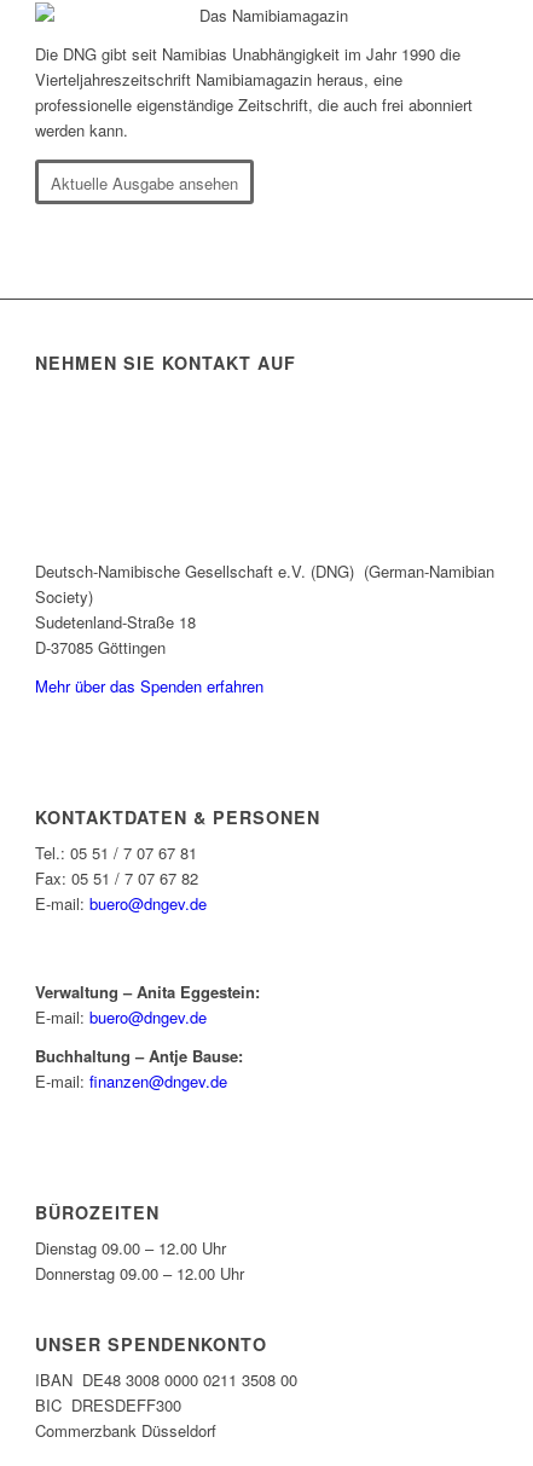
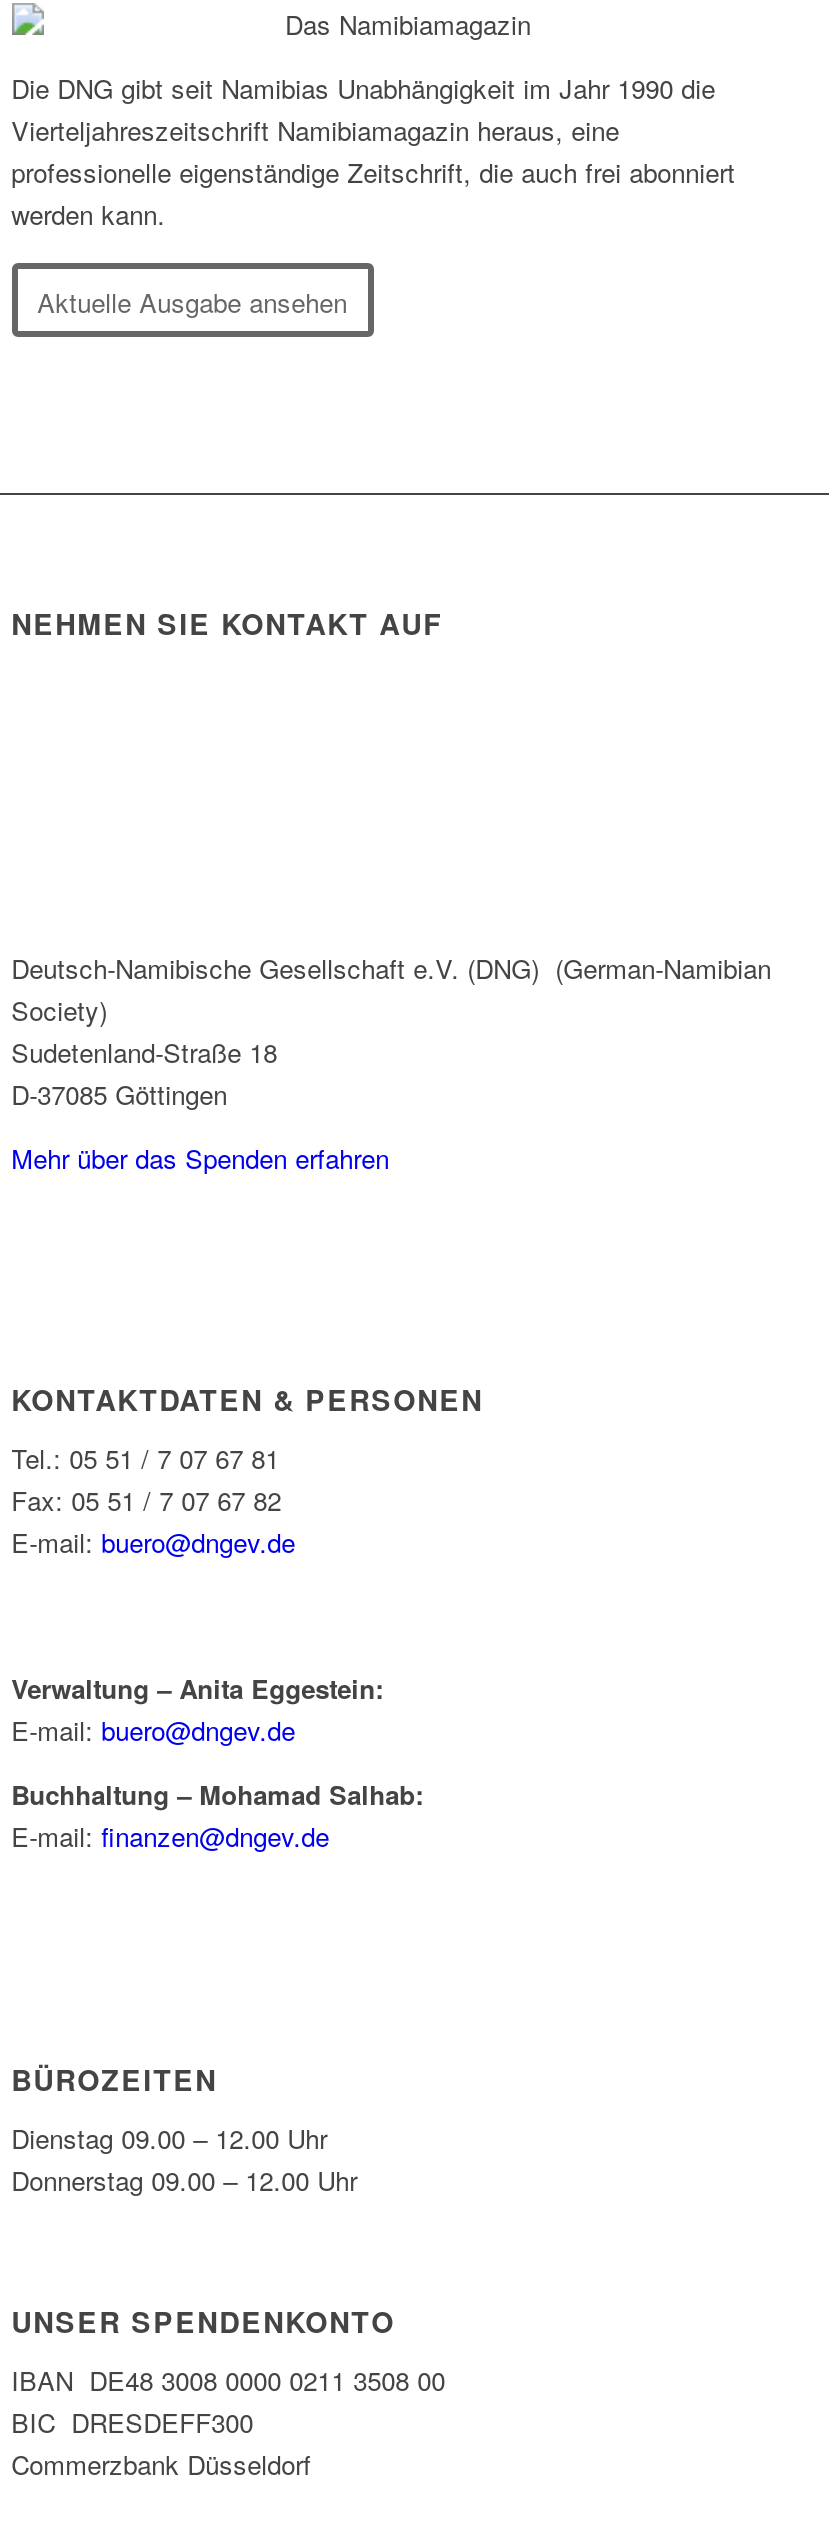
[35,1044,242,1067] Buchhaltung – Antje Bause: -> [11,1776,423,1814] Buchhaltung – Mohamad Salhab:

